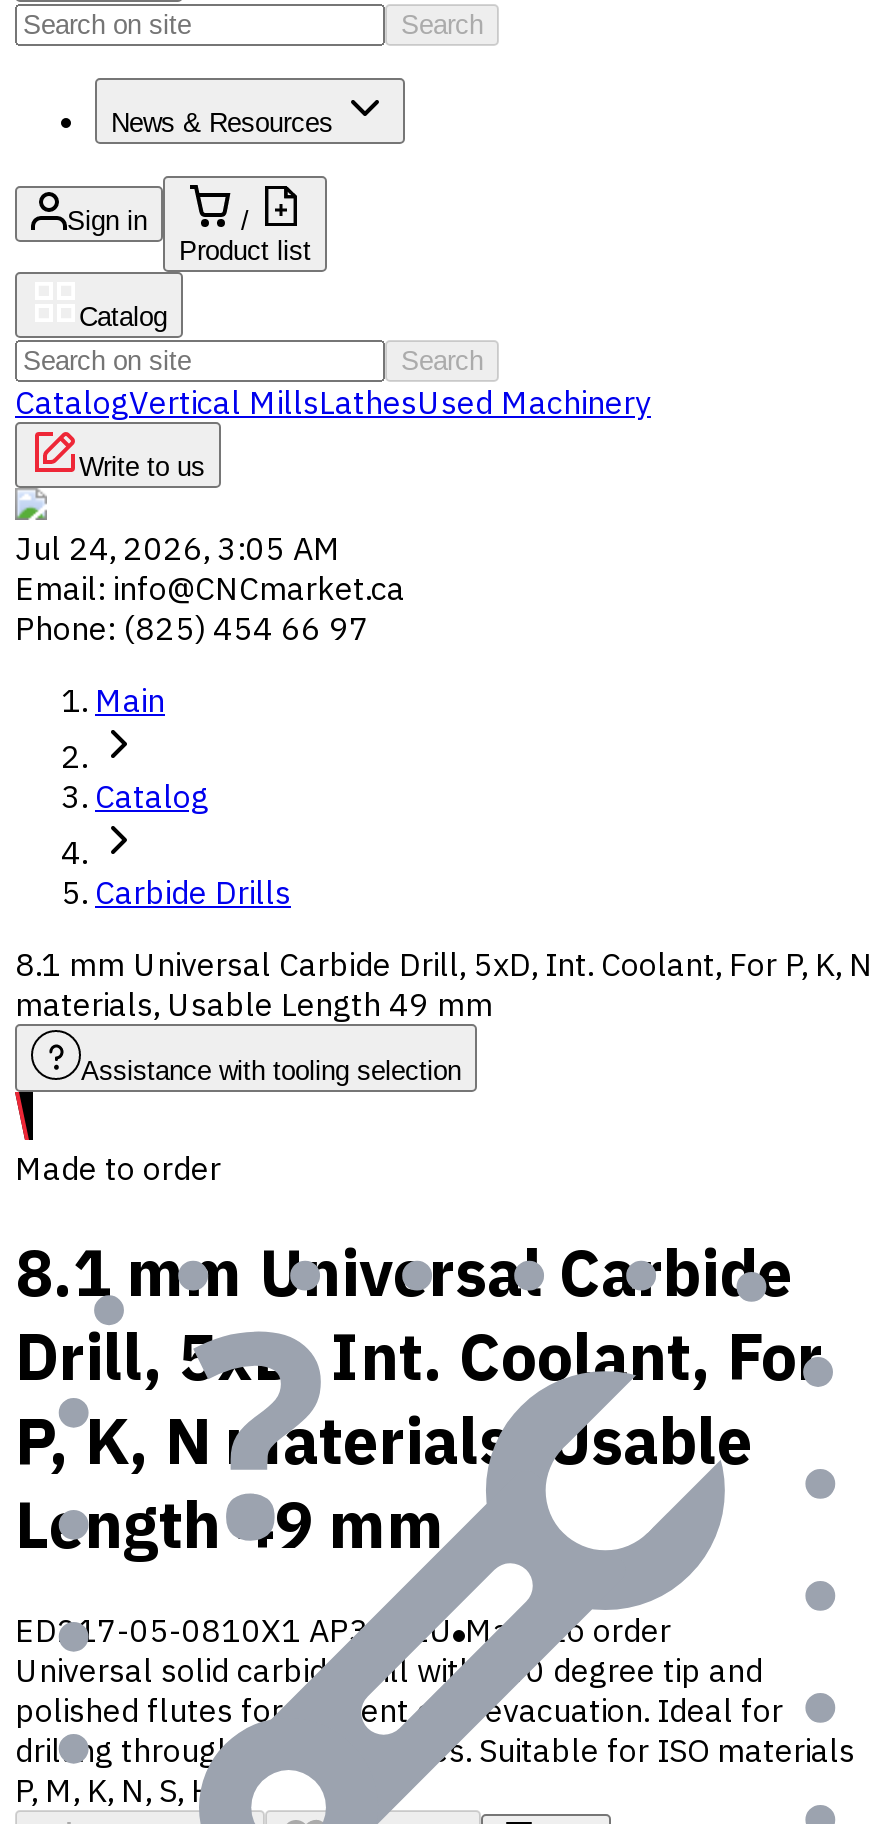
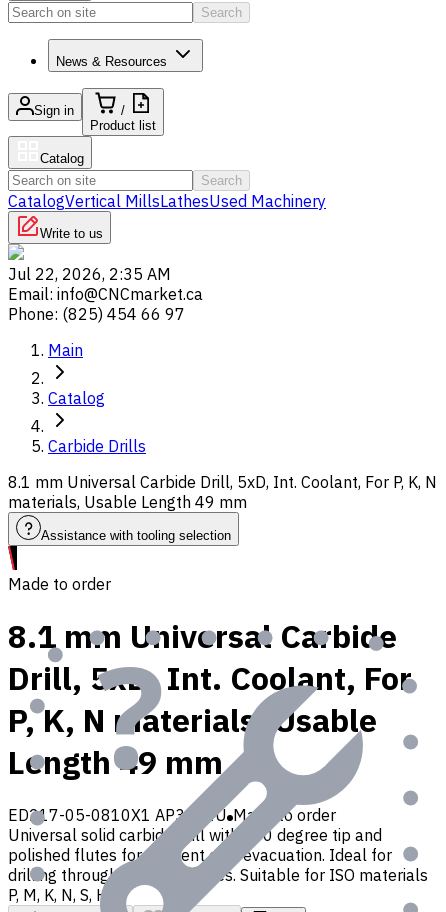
[15,528,341,568] Jul 24, 2026, 3:05 AM -> [8,264,171,284] Jul 22, 2026, 2:35 AM

